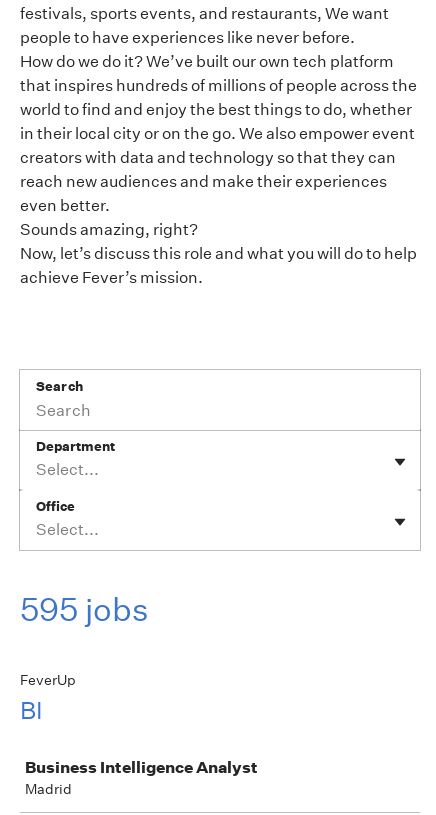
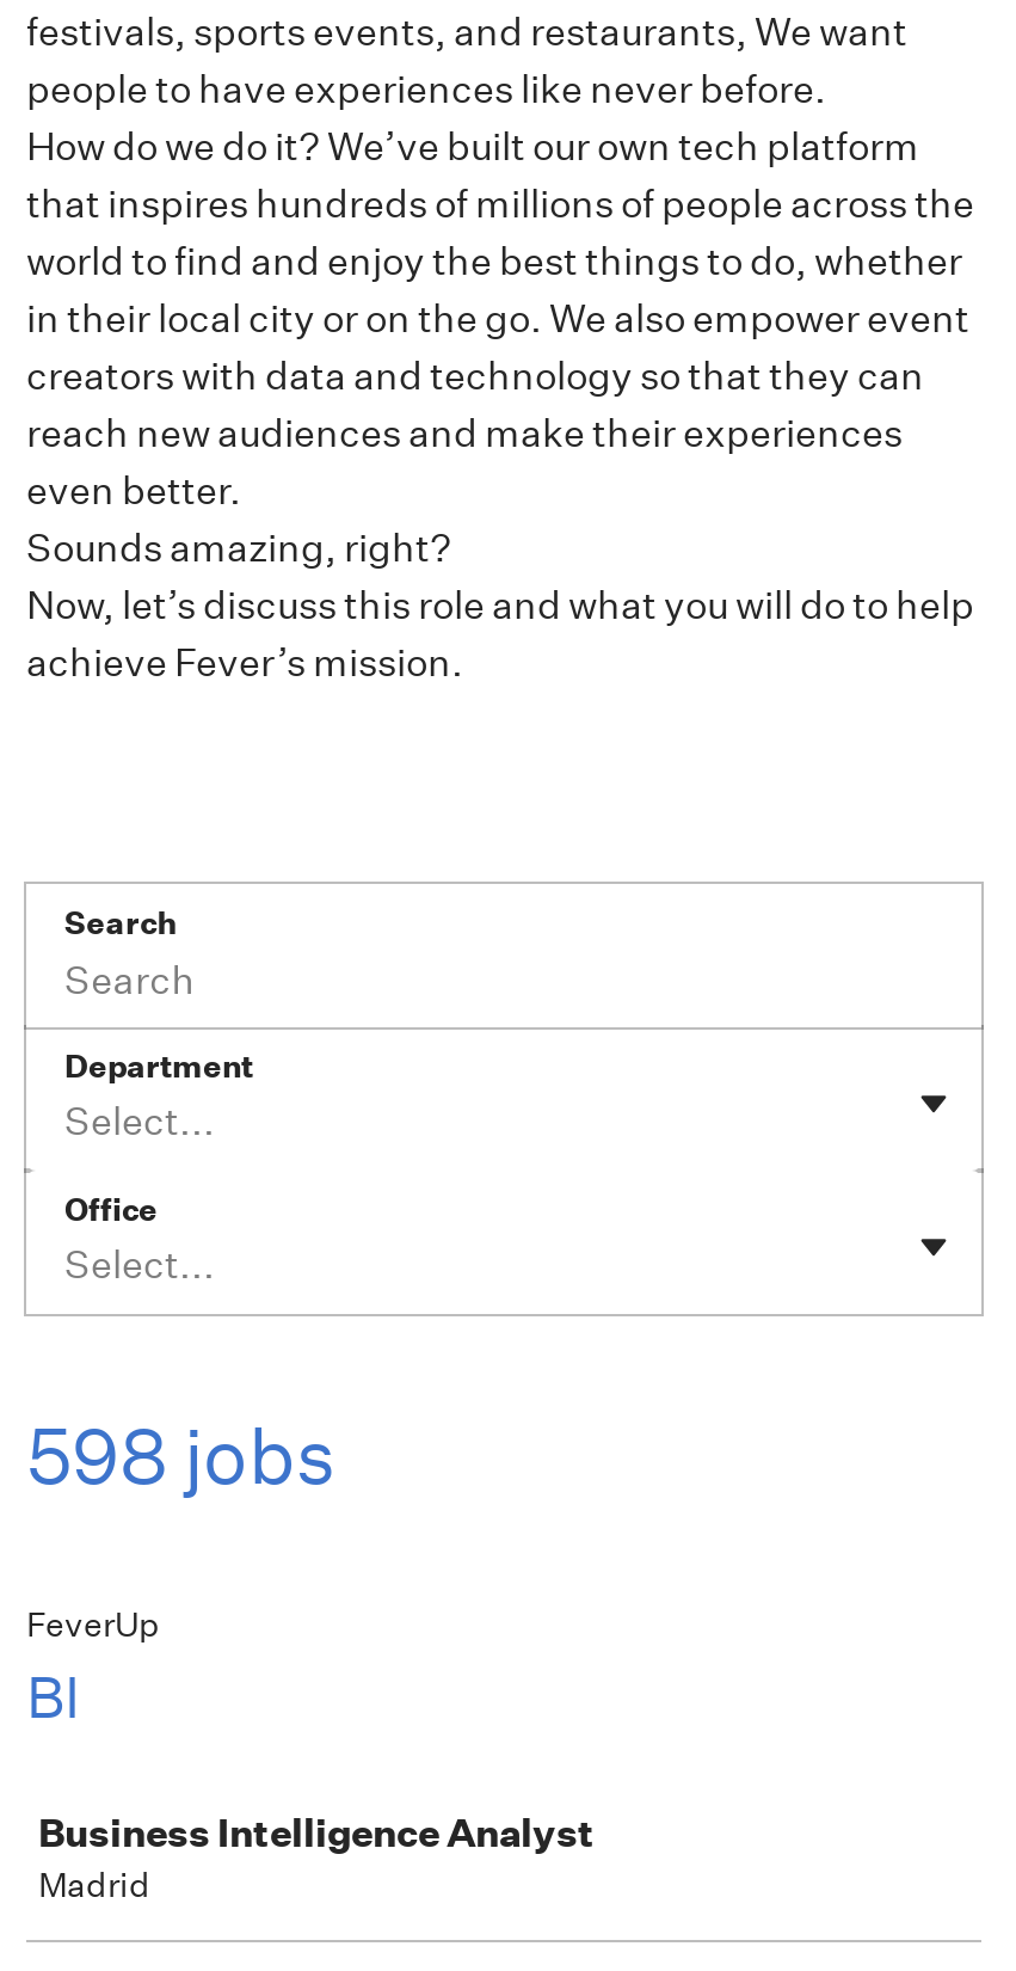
[20,590,149,629] 595 jobs -> [26,1410,337,1503] 598 jobs

